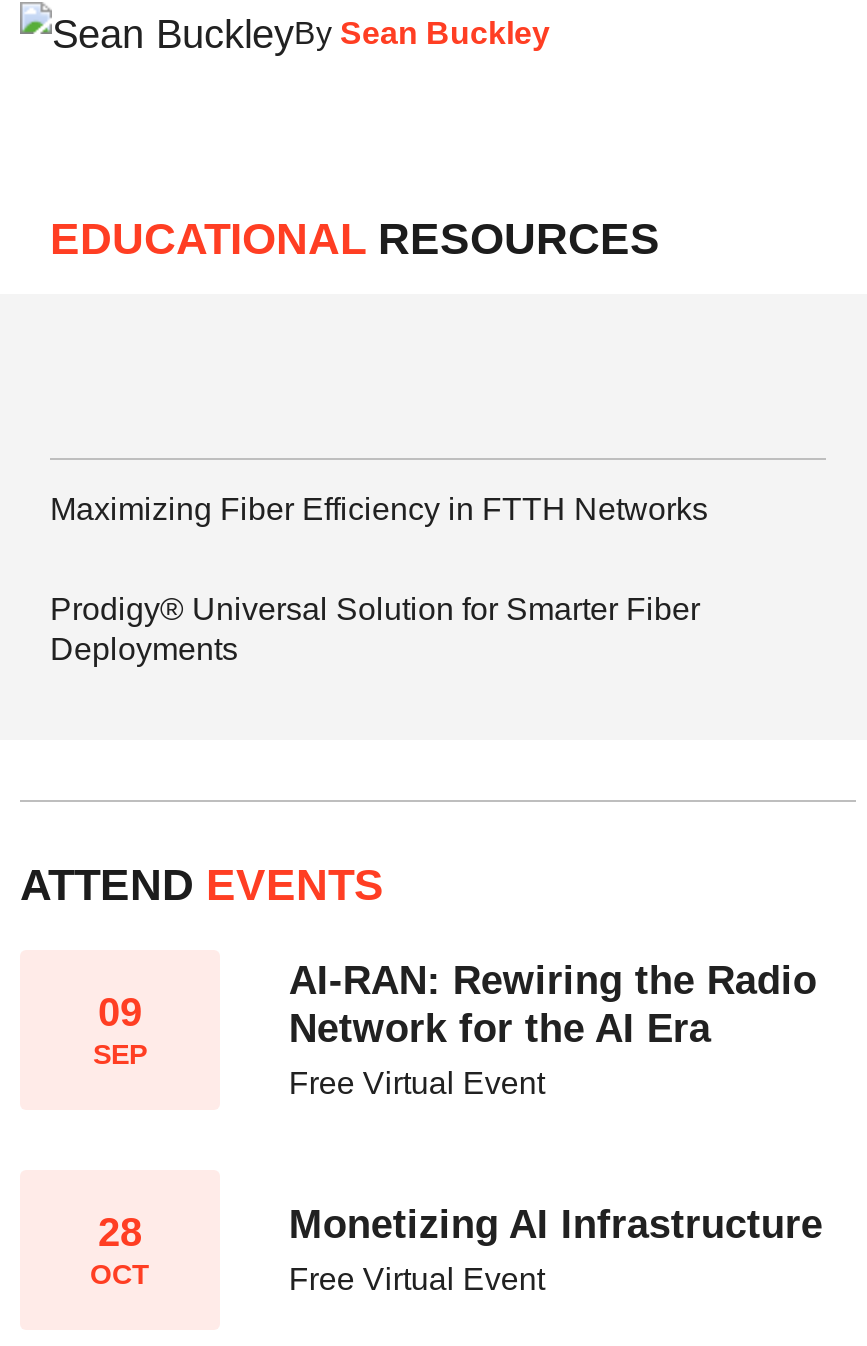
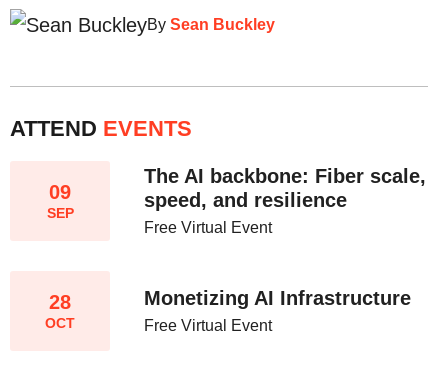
[50,215,660,265] EDUCATIONAL RESOURCES -> none
[50,493,708,667] Maximizing Fiber Efficiency in FTTH Networks | Prodigy® Universal Solution for Smarter Fiber | Deployments -> none
[289,958,817,1050] AI-RAN: Rewiring the Radio | Network for the AI Era -> [144,165,426,211] The AI backbone: Fiber scale, | speed, and resilience

